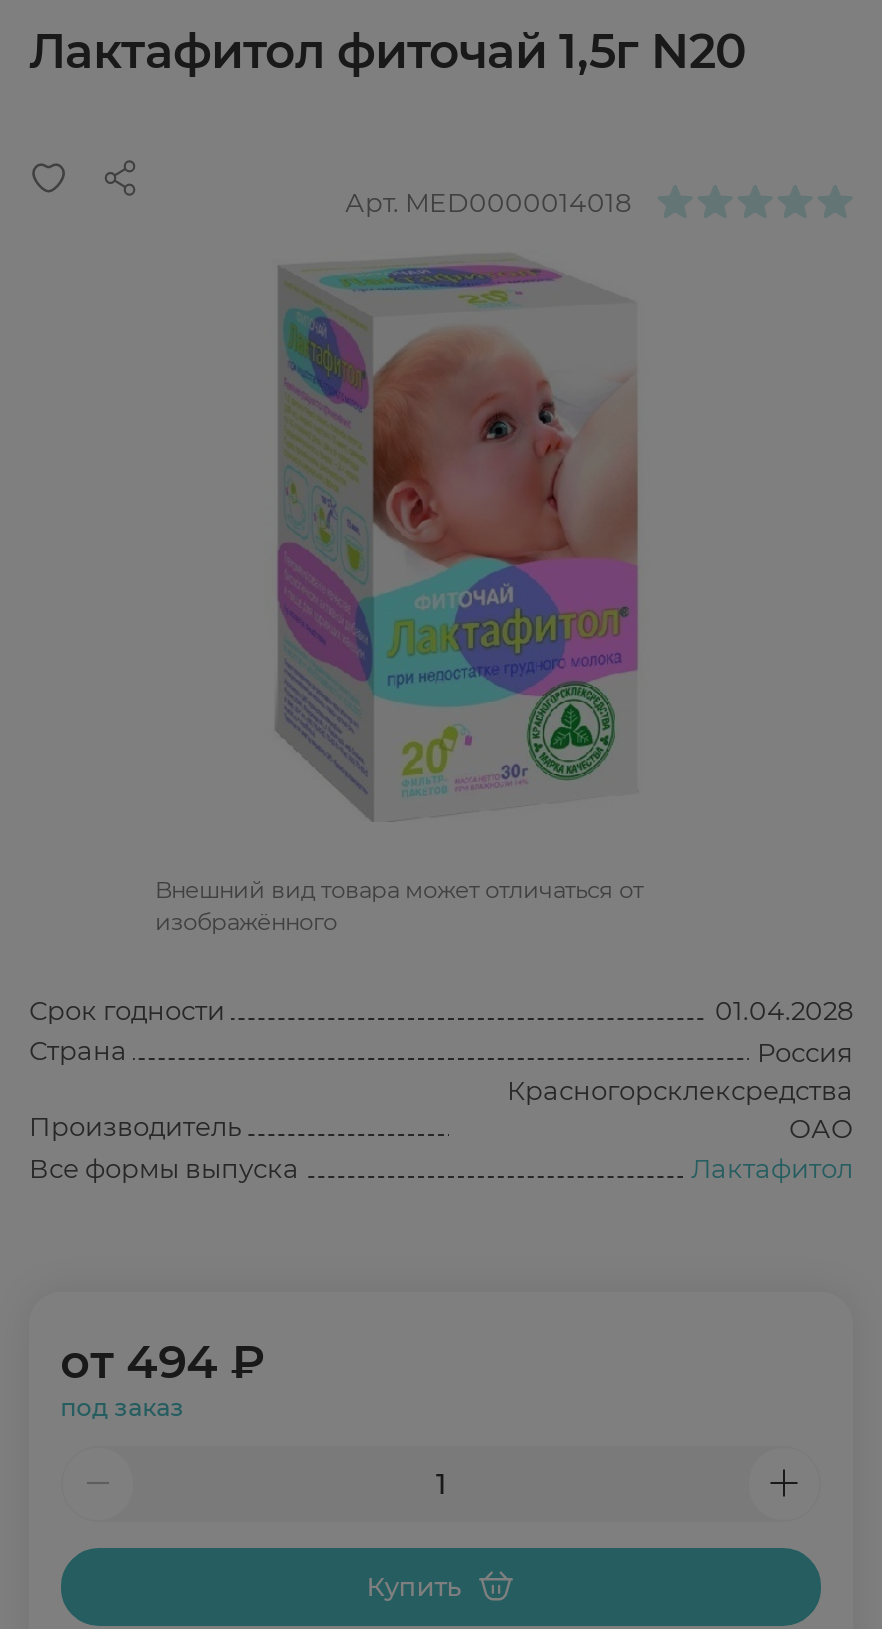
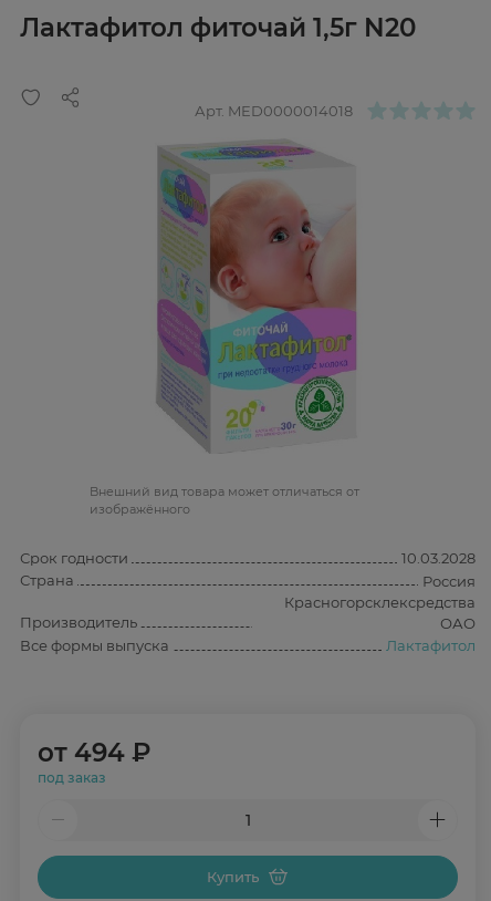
[715,993,853,1025] 01.04.2028 -> [401,548,476,566] 10.03.2028

